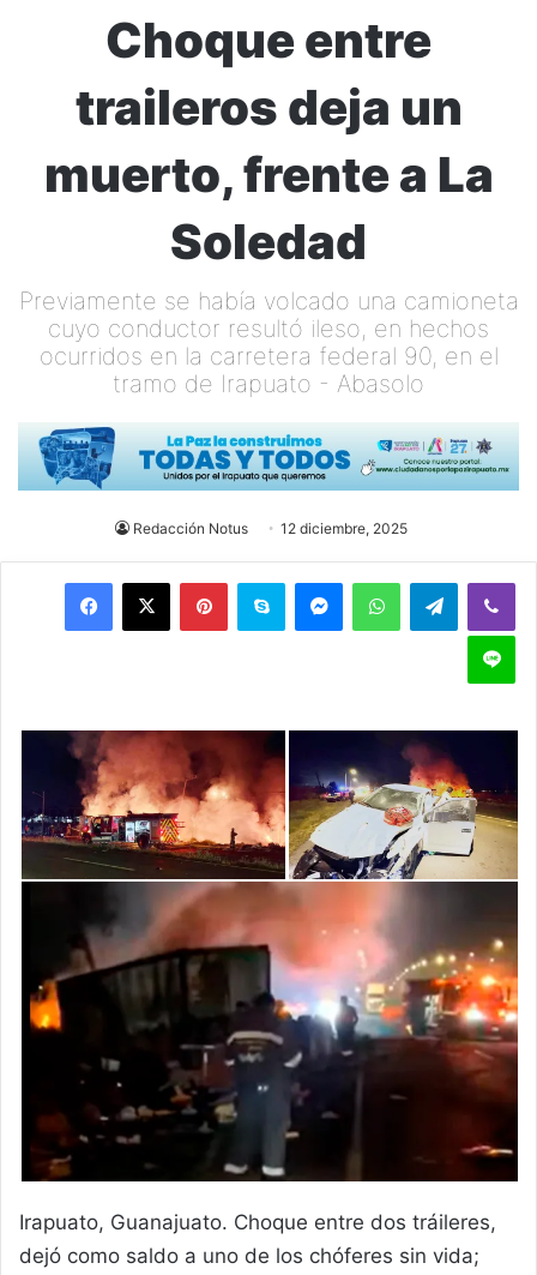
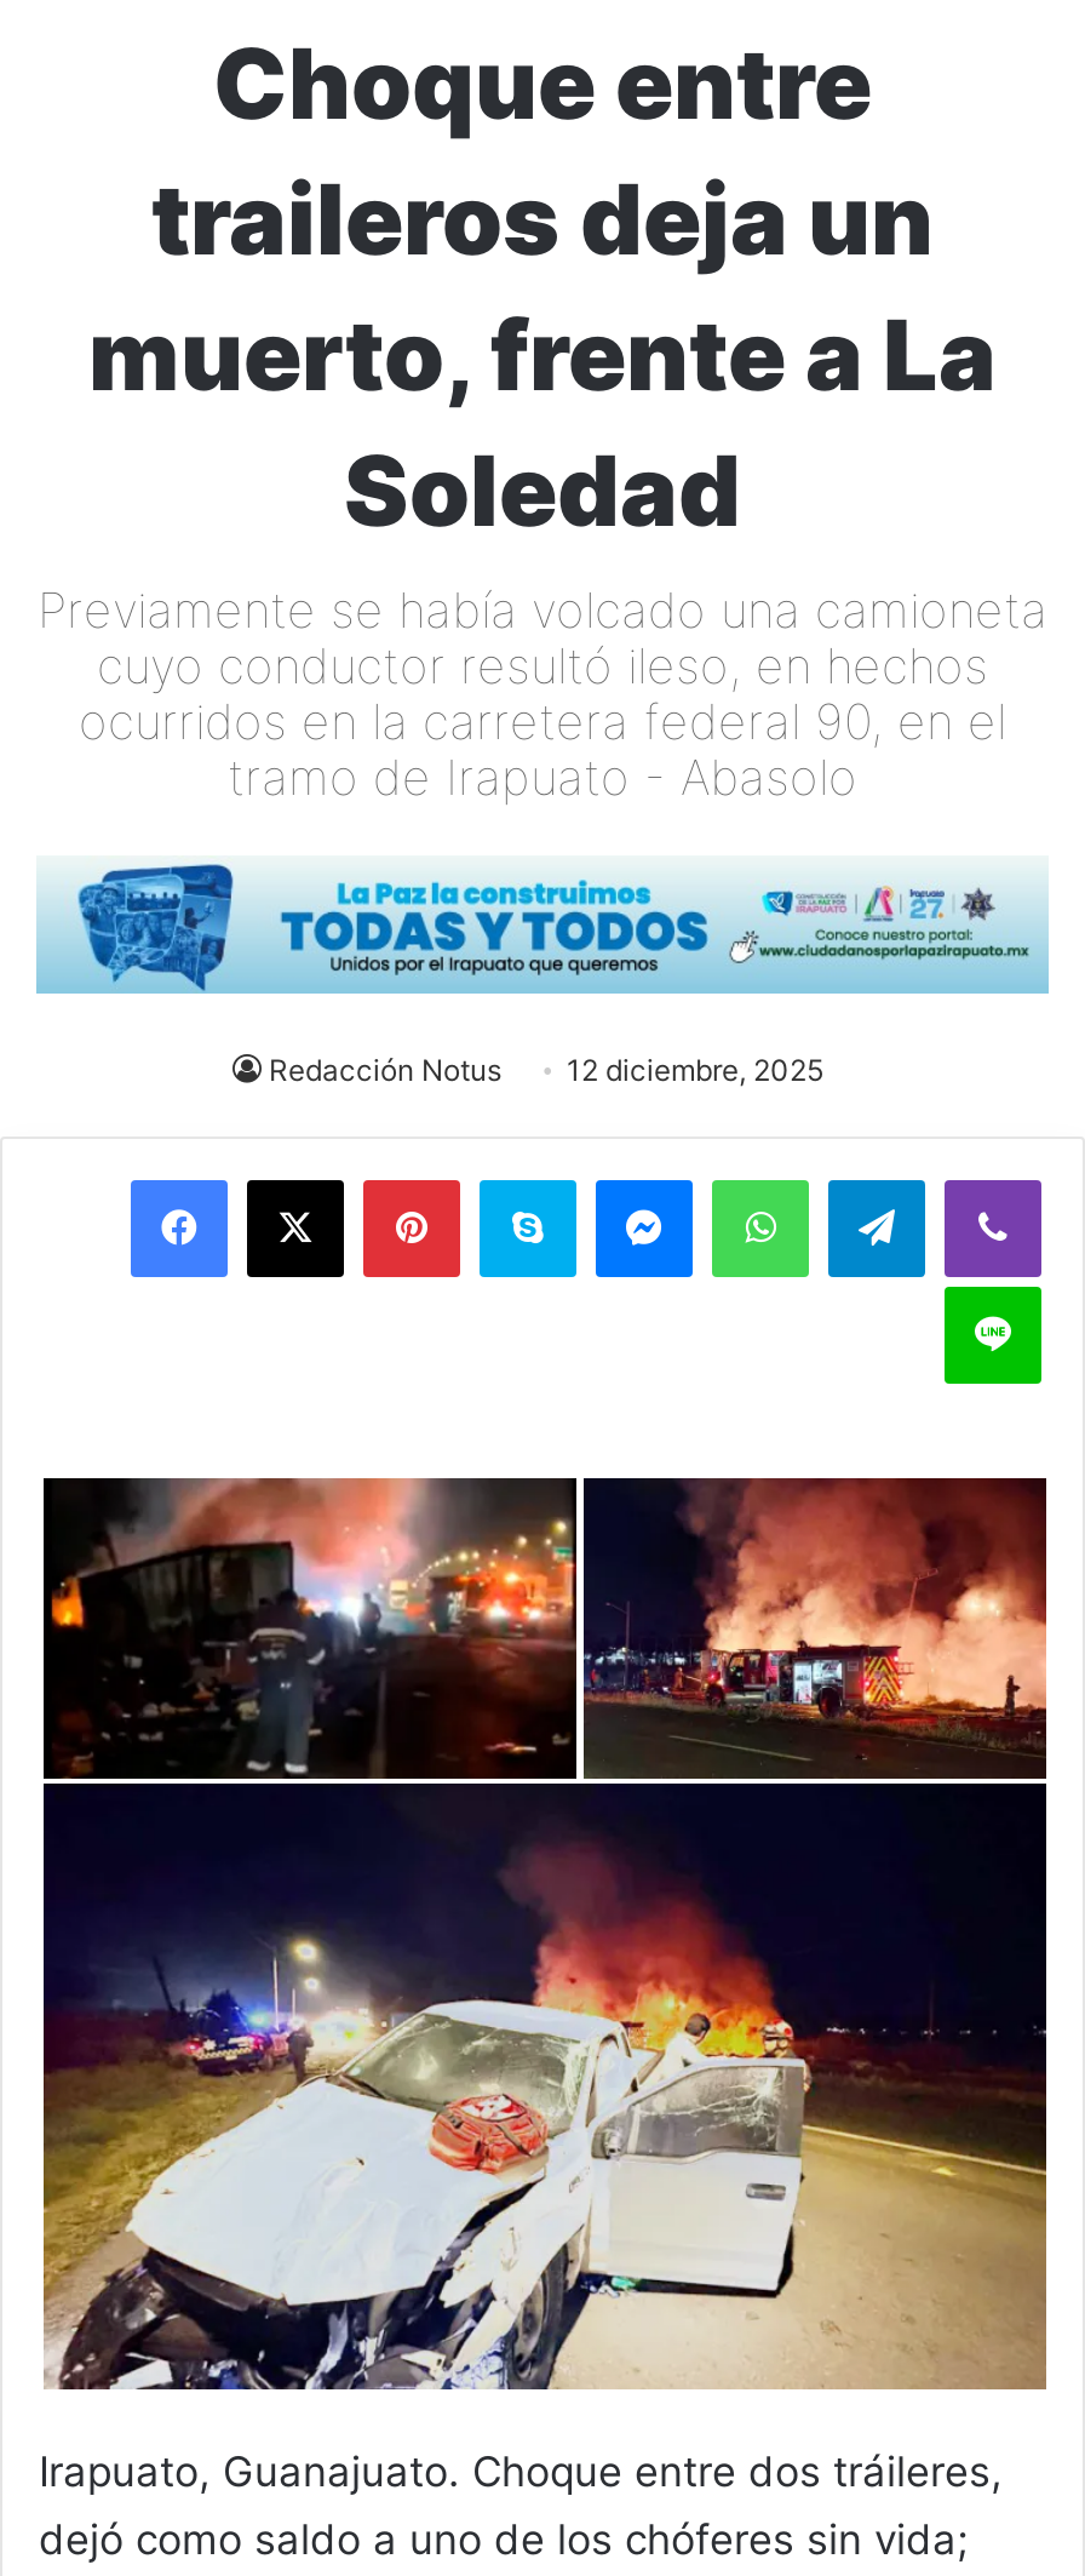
[20,729,519,1183] [image] -> [41,1476,1049,2392] [image]

